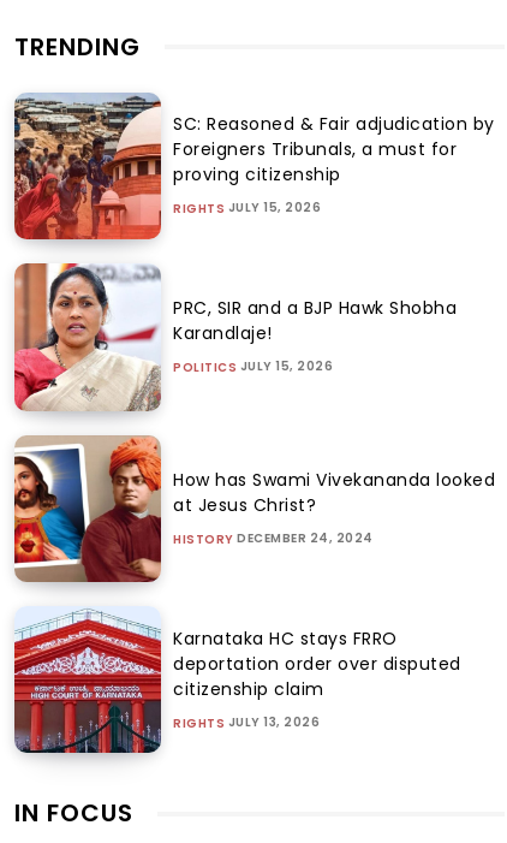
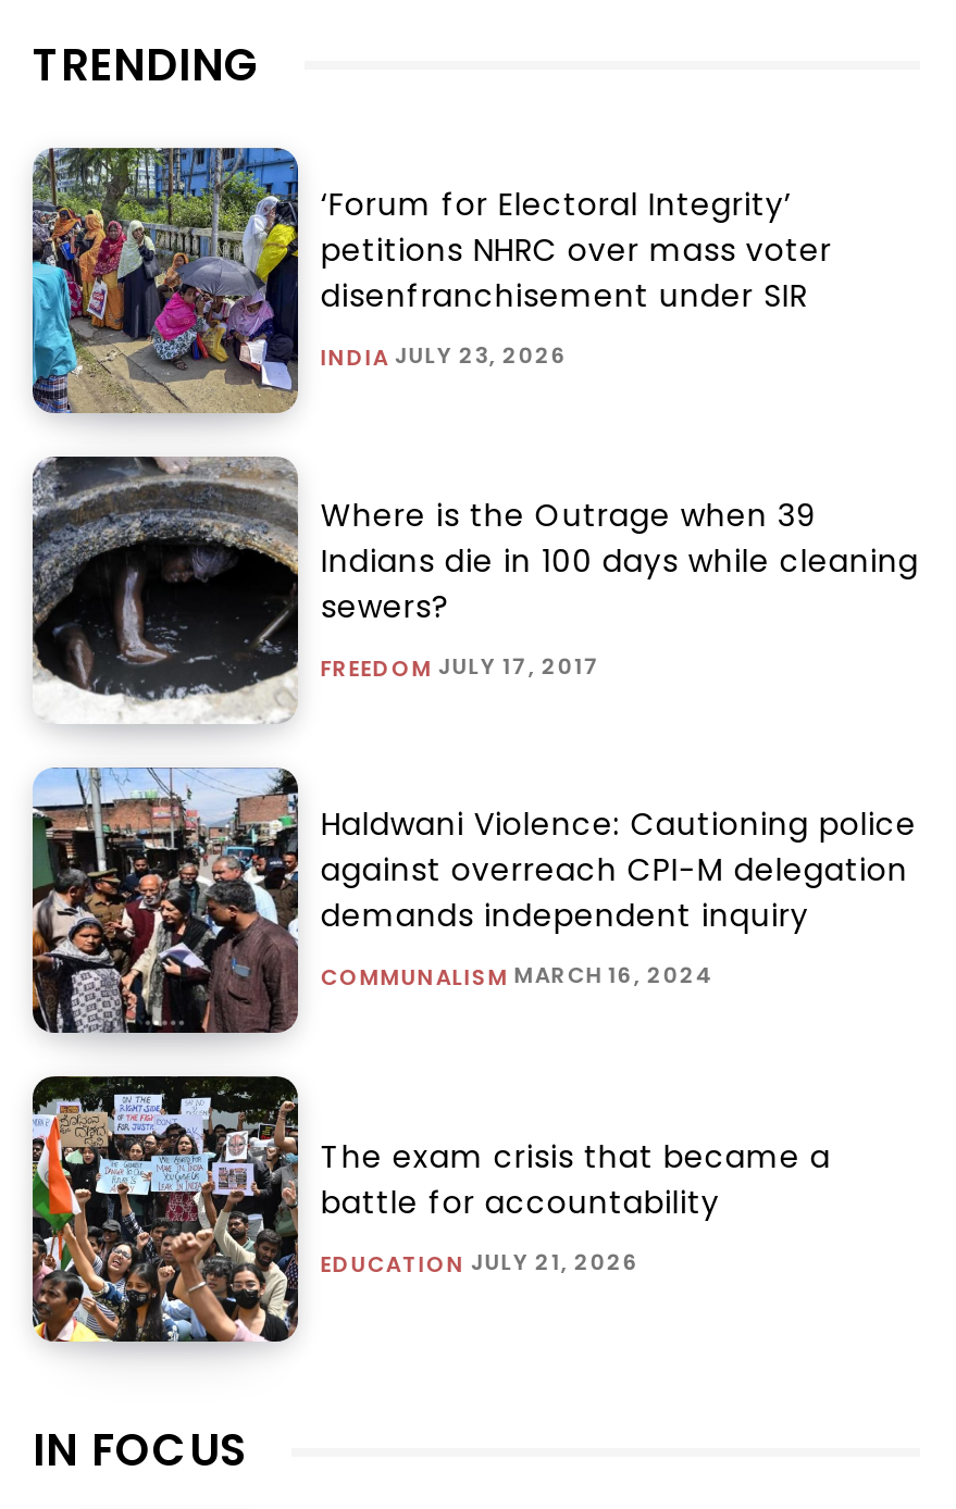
[13,93,495,241] [image] | SC: Reasoned & Fair adjudication by | Foreigners Tribunals, a must for | proving citizenship -> [30,146,832,415] [image] | ‘Forum for Electoral Integrity’ | petitions NHRC over mass voter | disenfranchisement under SIR
[173,199,321,218] RIGHTS JULY 15, 2026 -> [321,340,568,375] INDIA JULY 23, 2026
[13,262,457,412] [image] | PRC, SIR and a BJP Hawk Shobha | Karandlaje! -> [30,454,919,724] [image] | Where is the Outrage when 39 | Indians die in 100 days while cleaning | sewers?
[173,358,333,377] POLITICS JULY 15, 2026 -> [321,650,600,685] FREEDOM JULY 17, 2017
[13,435,495,583] [image] | How has Swami Vivekananda looked | at Jesus Christ? -> [30,768,917,1035] [image] | Haldwani Violence: Cautioning police | against overreach CPI-M delegation | demands independent inquiry
[173,529,374,548] HISTORY DECEMBER 24, 2024 -> [321,959,714,994] COMMUNALISM MARCH 16, 2024
[13,606,461,754] [image] | Karnataka HC stays FRRO | deportation order over disputed | citizenship claim -> [30,1074,831,1344] [image] | The exam crisis that became a | battle for accountability
[173,713,320,732] RIGHTS JULY 13, 2026 -> [321,1246,639,1281] EDUCATION JULY 21, 2026

